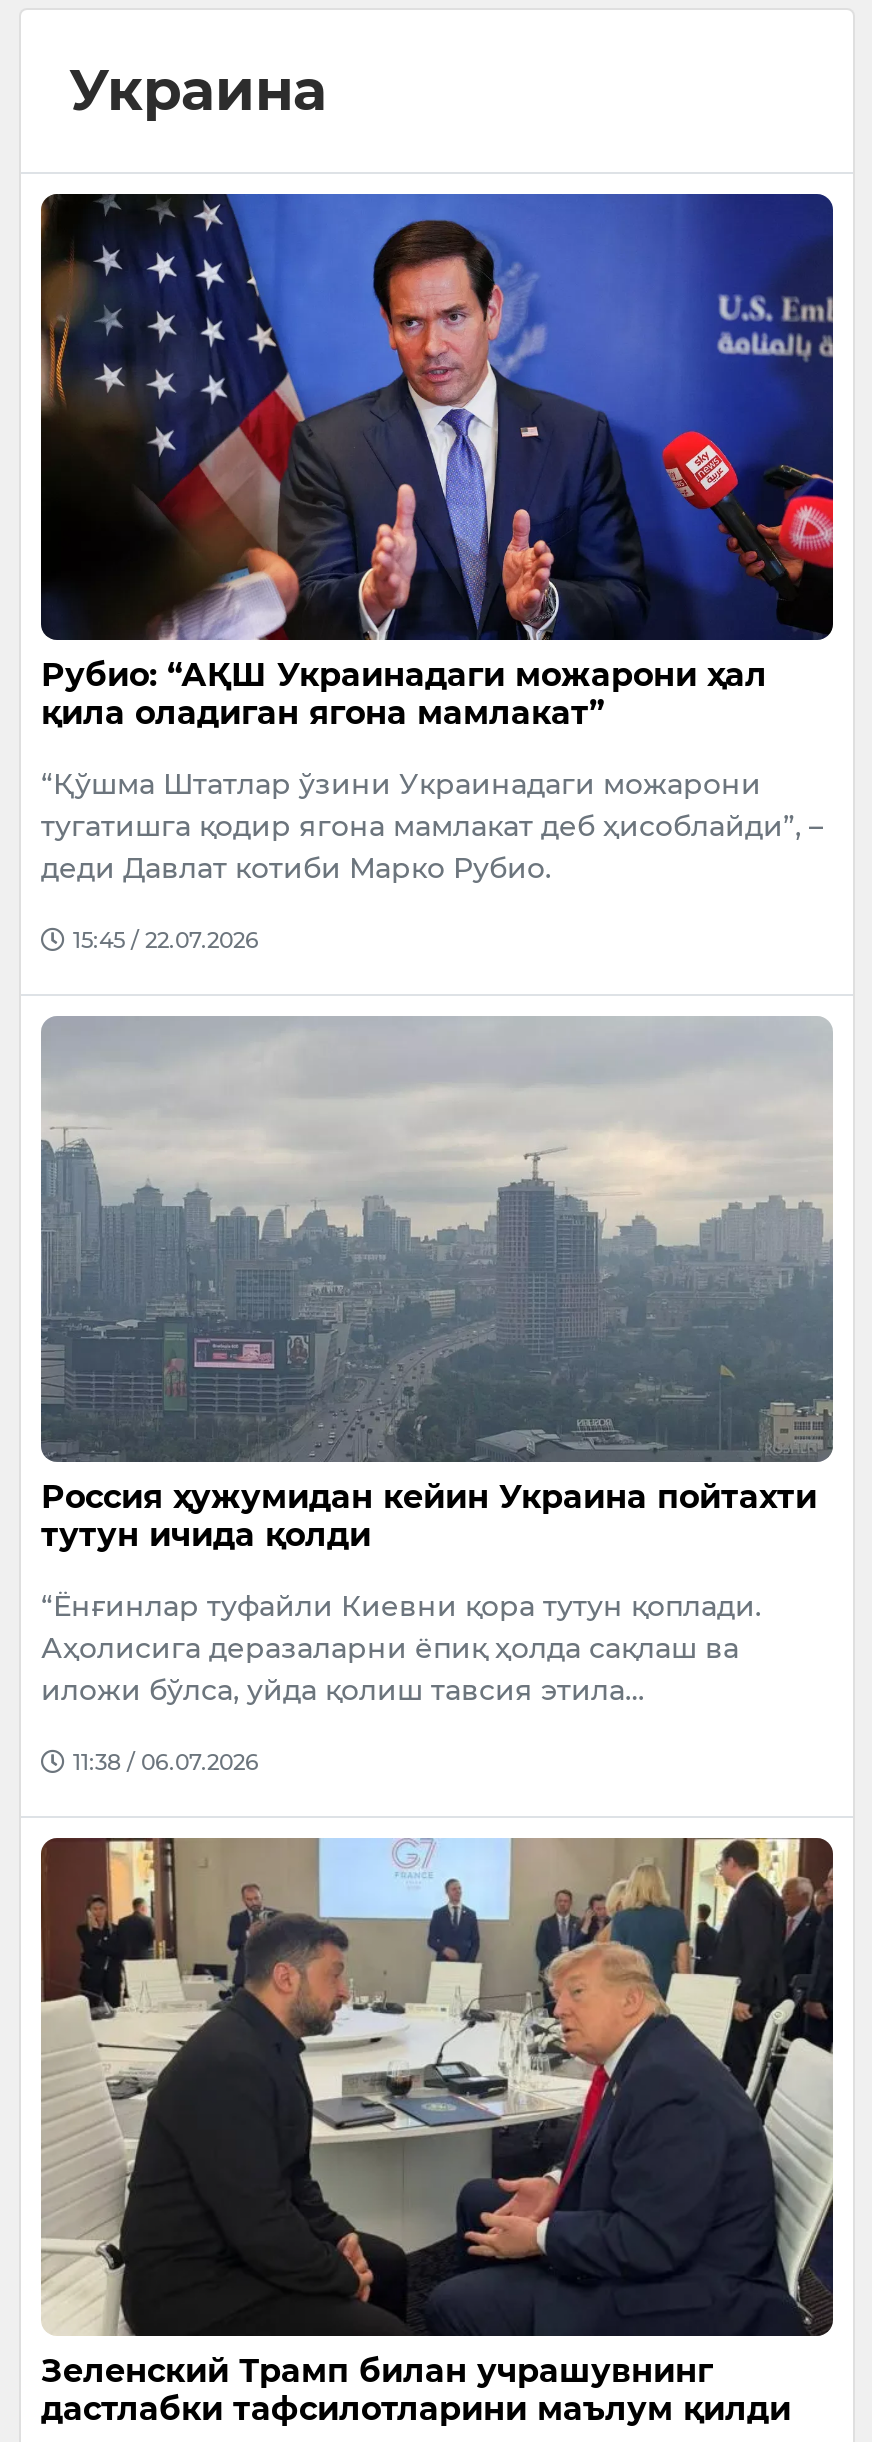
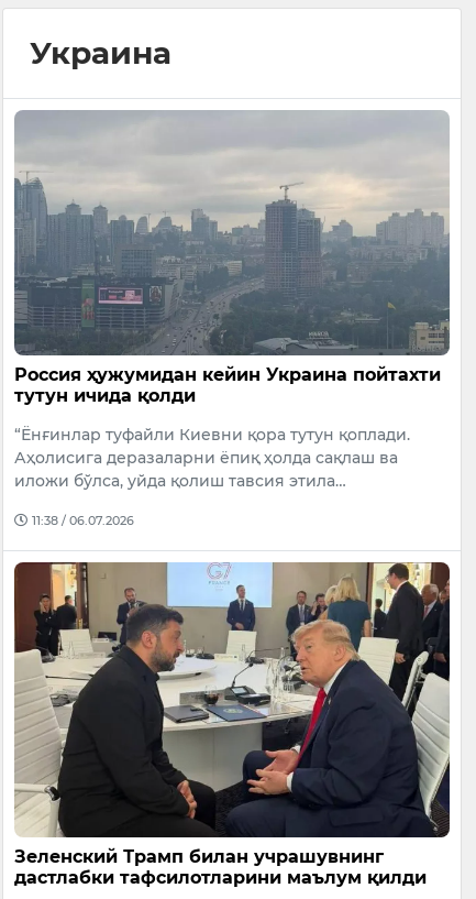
[39,192,835,954] [image] | Рубио: “АҚШ Украинадаги можарони ҳал | қила оладиган ягона мамлакат” | “Қўшма Штатлар ўзини Украинадаги можарони | тугатишга қодир ягона мамлакат деб ҳисоблайди”, – | деди Давлат котиби Марко Рубио. | 15:45 / 22.07.2026 -> none

